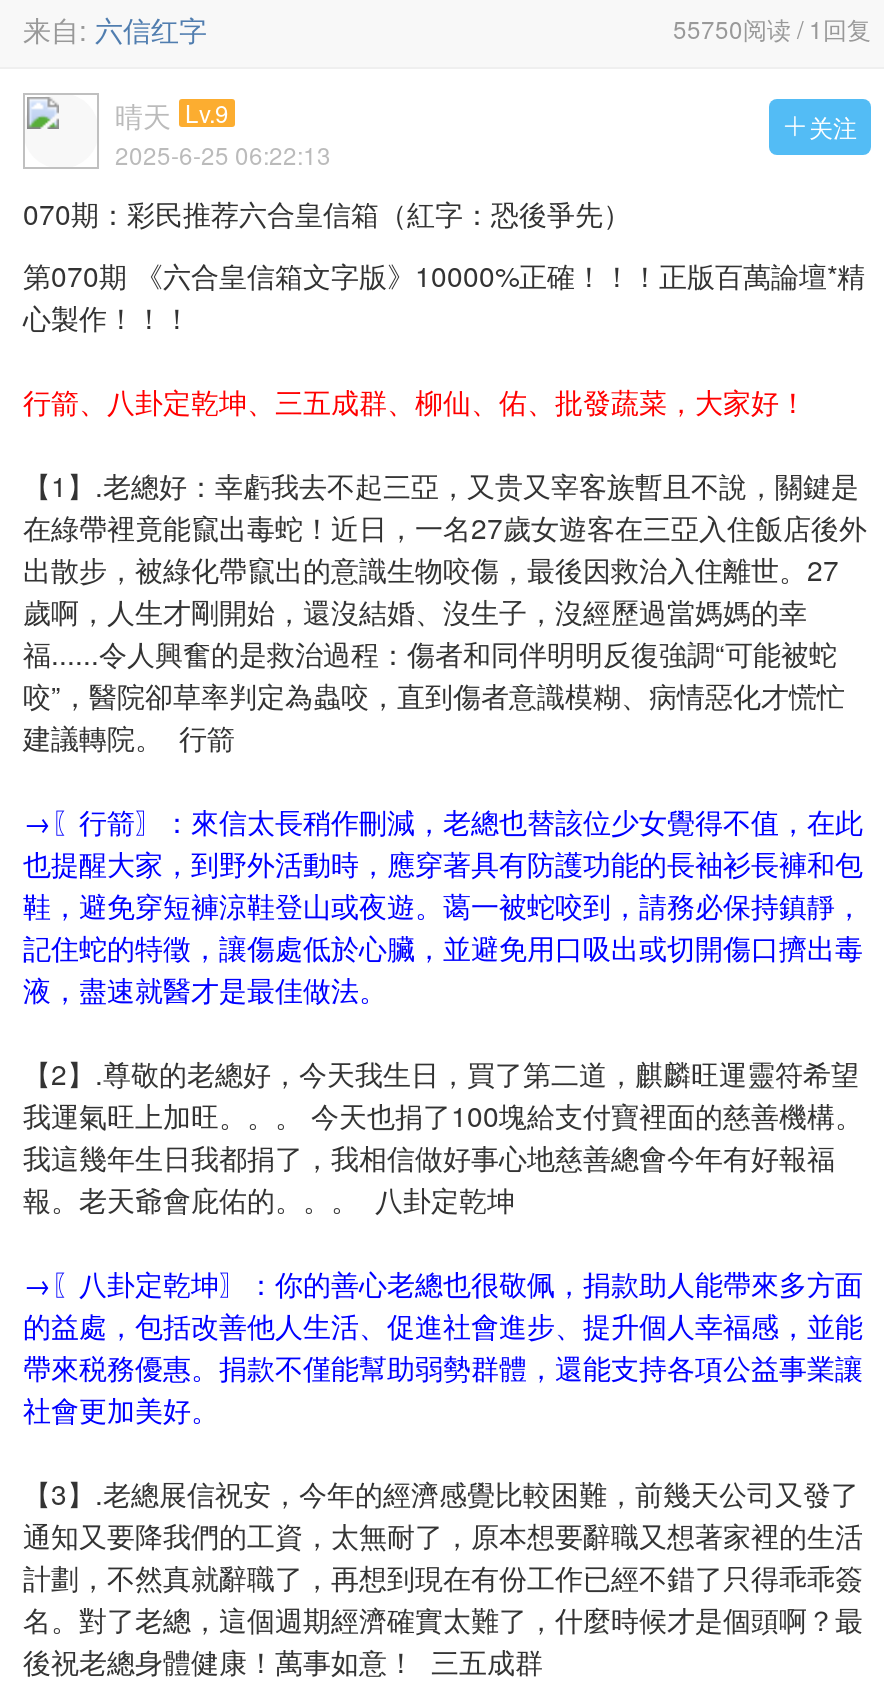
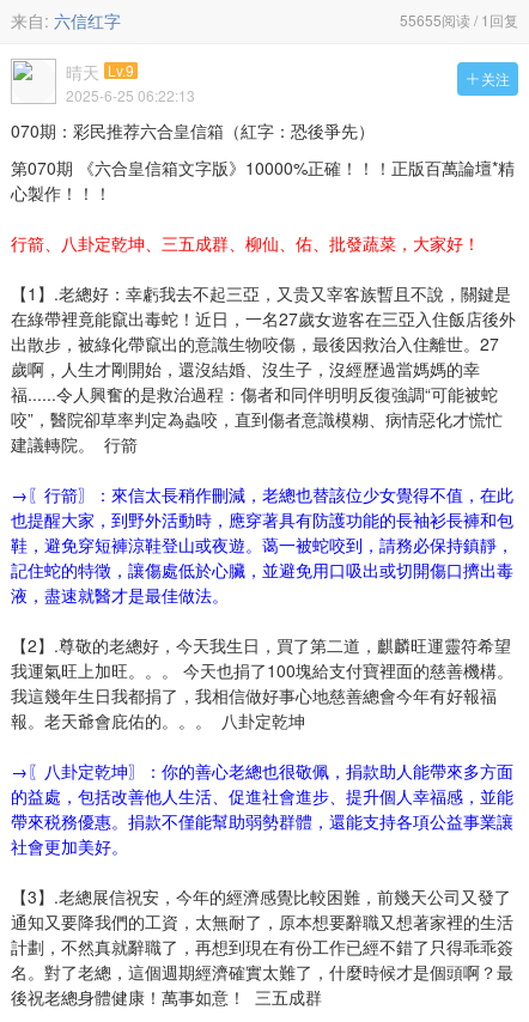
[673,11,871,45] 55750阅读 / 1回复 -> [400,10,518,30] 55655阅读 / 1回复

